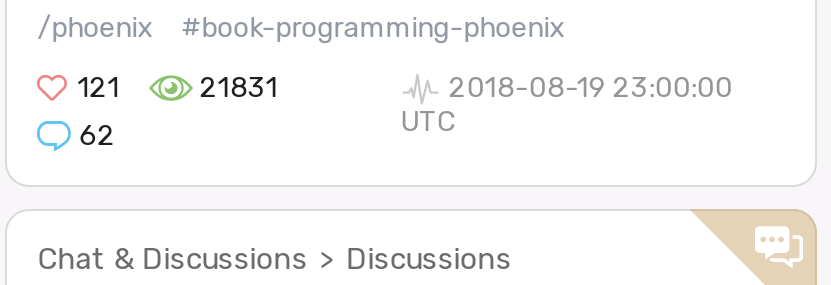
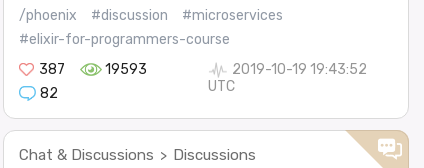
[181,11,565,45] #book-programming-phoenix -> [19,7,283,48] #discussion | #microservices | #elixir-for-programmers-course
[77,71,278,153] 121 | 21831 | 62 -> [39,61,147,102] 387 | 19593 | 82
[449,71,733,105] 2018-08-19 23:00:00 -> [232,61,367,78] 2019-10-19 19:43:52

